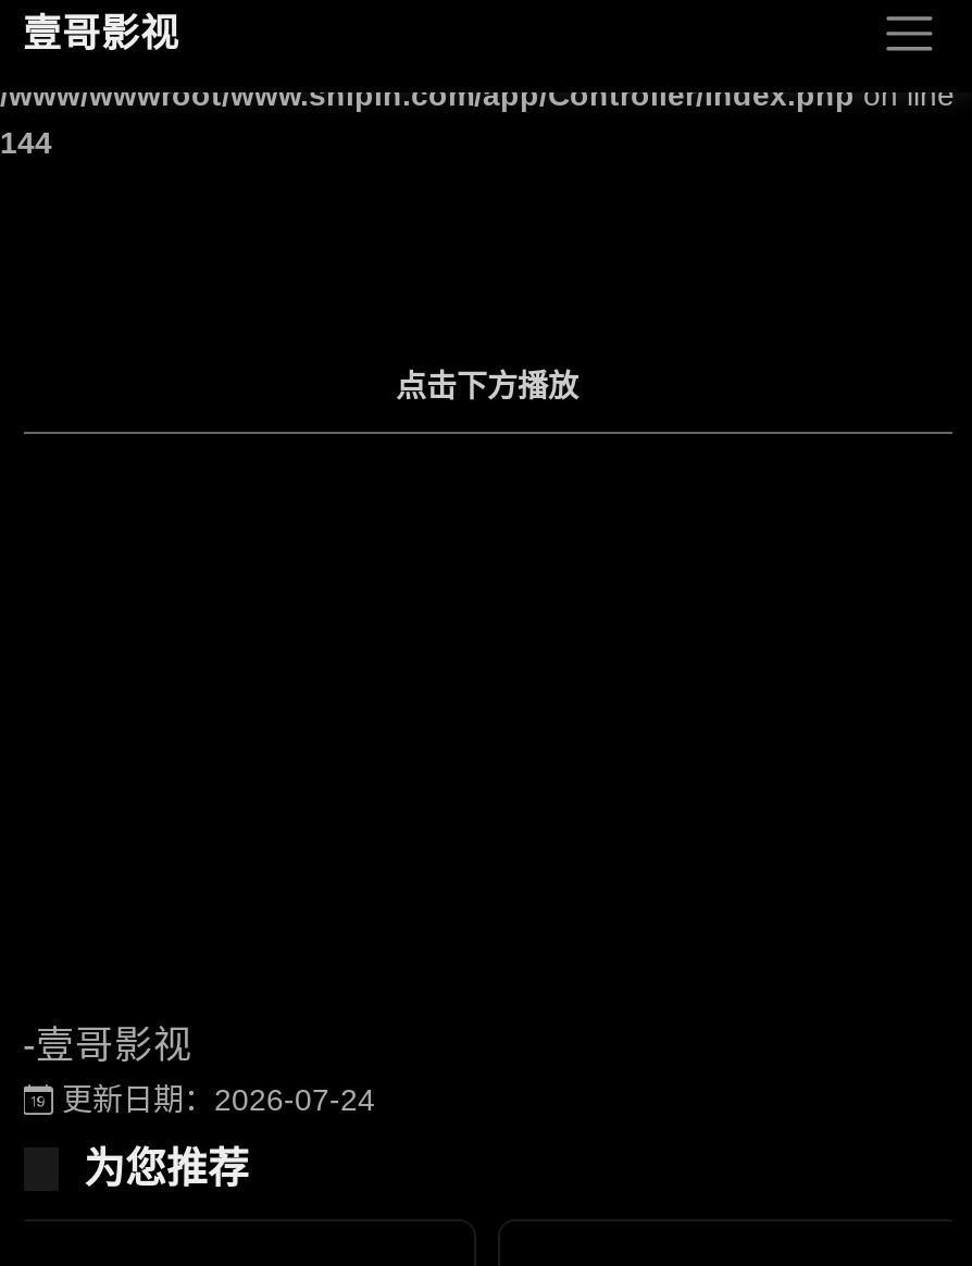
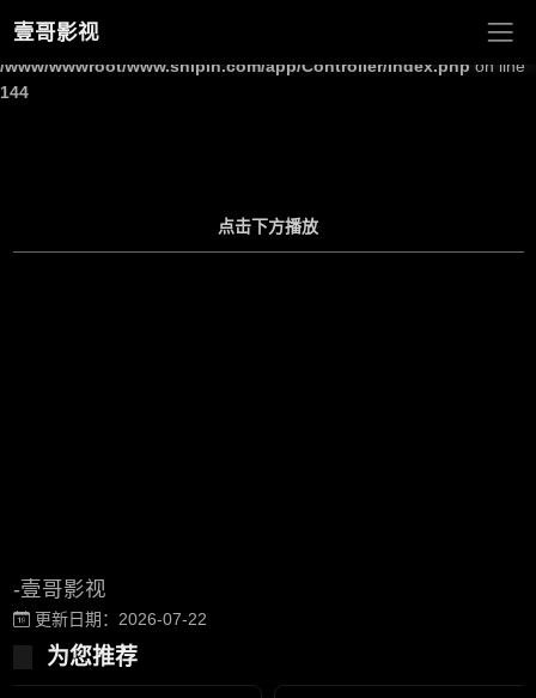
[53,1082,375,1117] 更新日期：2026-07-24 -> [29,609,206,628] 更新日期：2026-07-22

